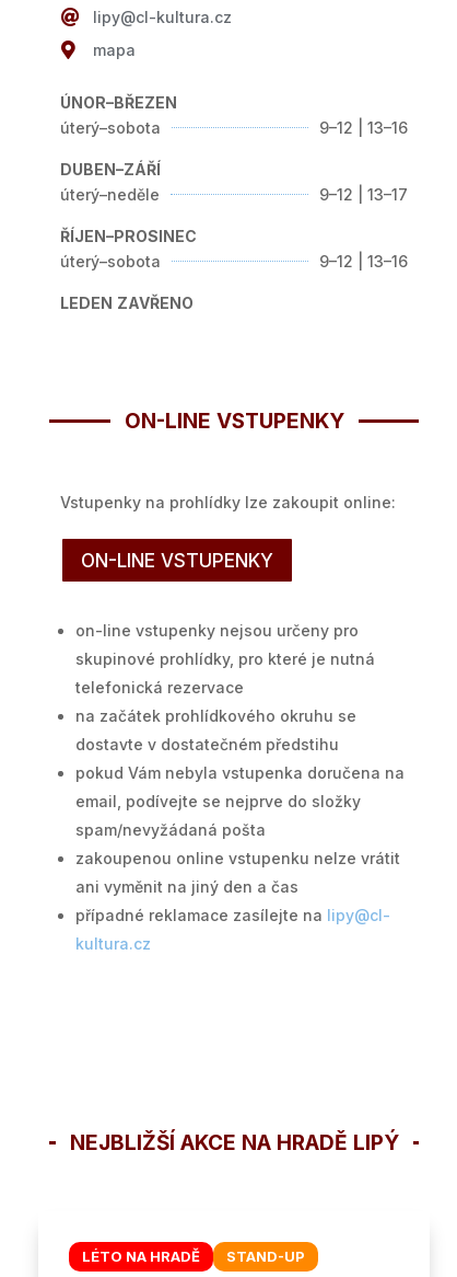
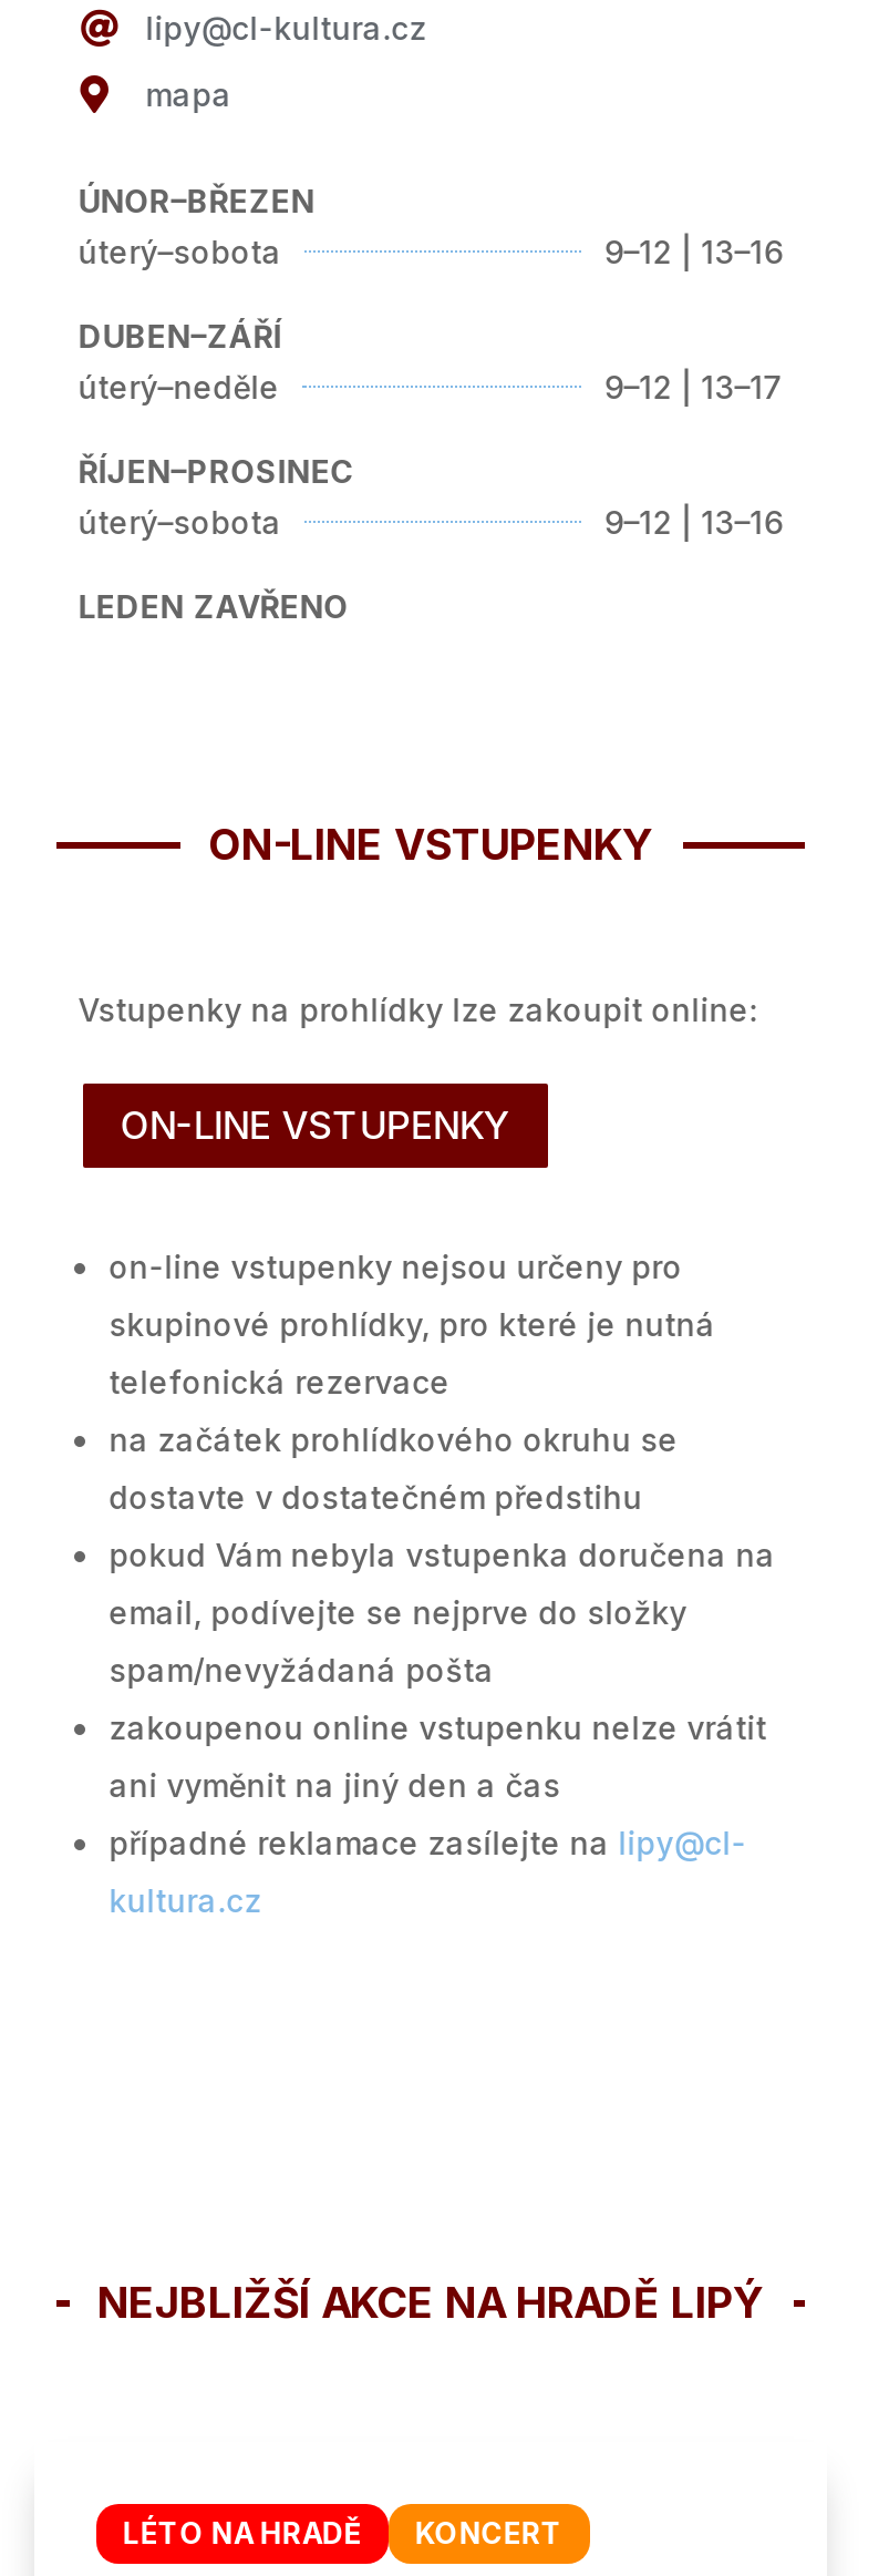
[226,1247,305,1265] STAND-UP -> [415,2516,563,2552] KONCERT

